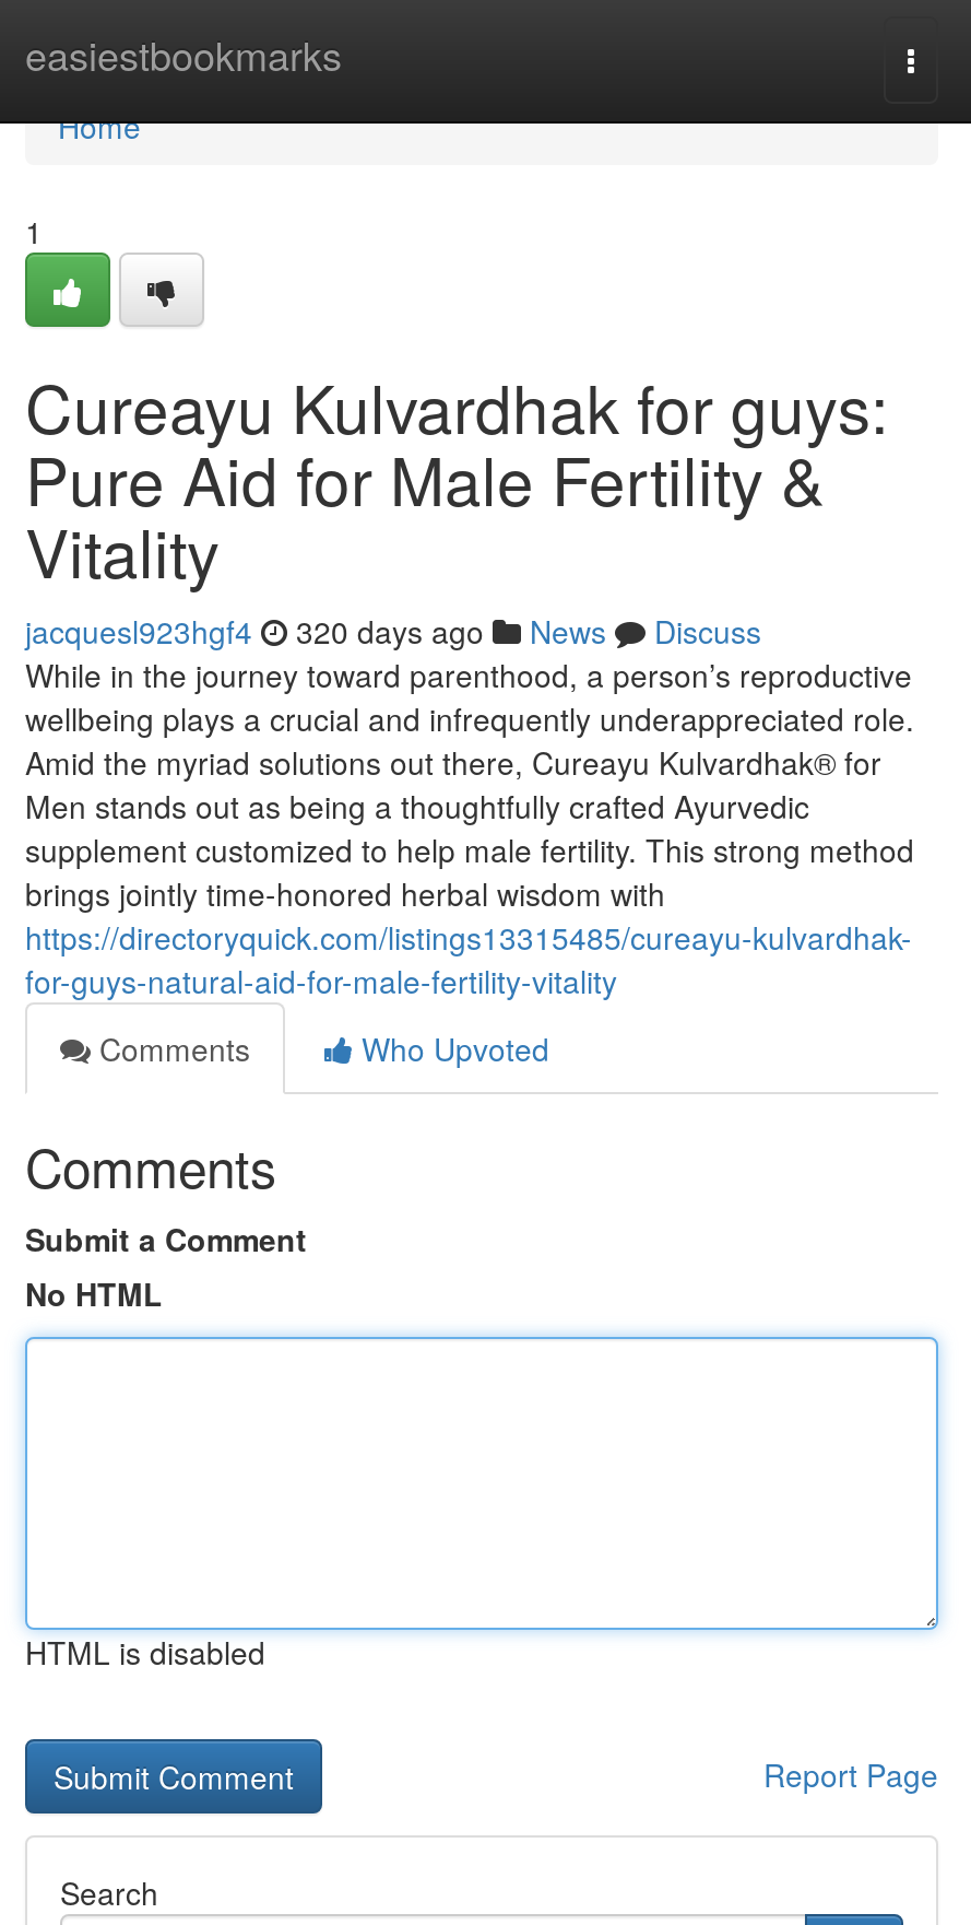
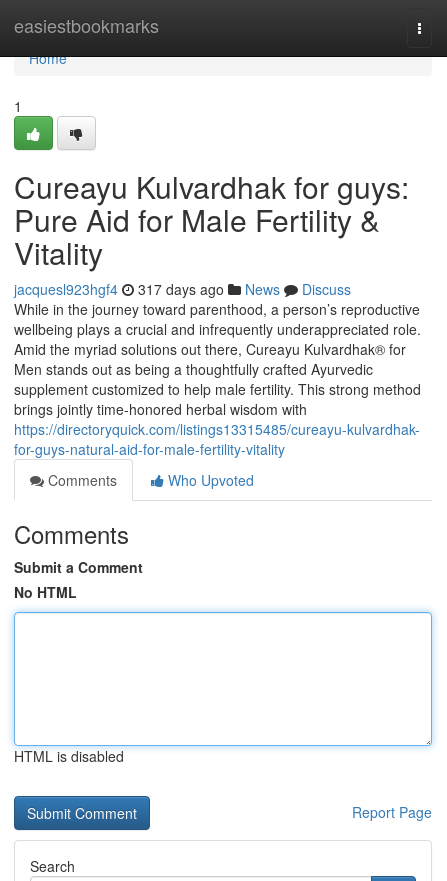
[25,609,761,653] jacquesl923hgf4 320 days ago News Discuss -> [14,279,351,299] jacquesl923hgf4 317 days ago News Discuss

